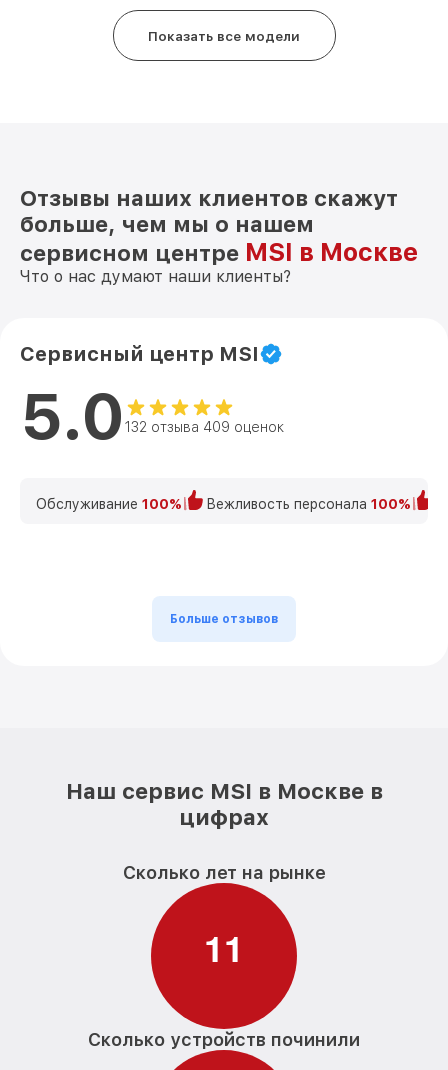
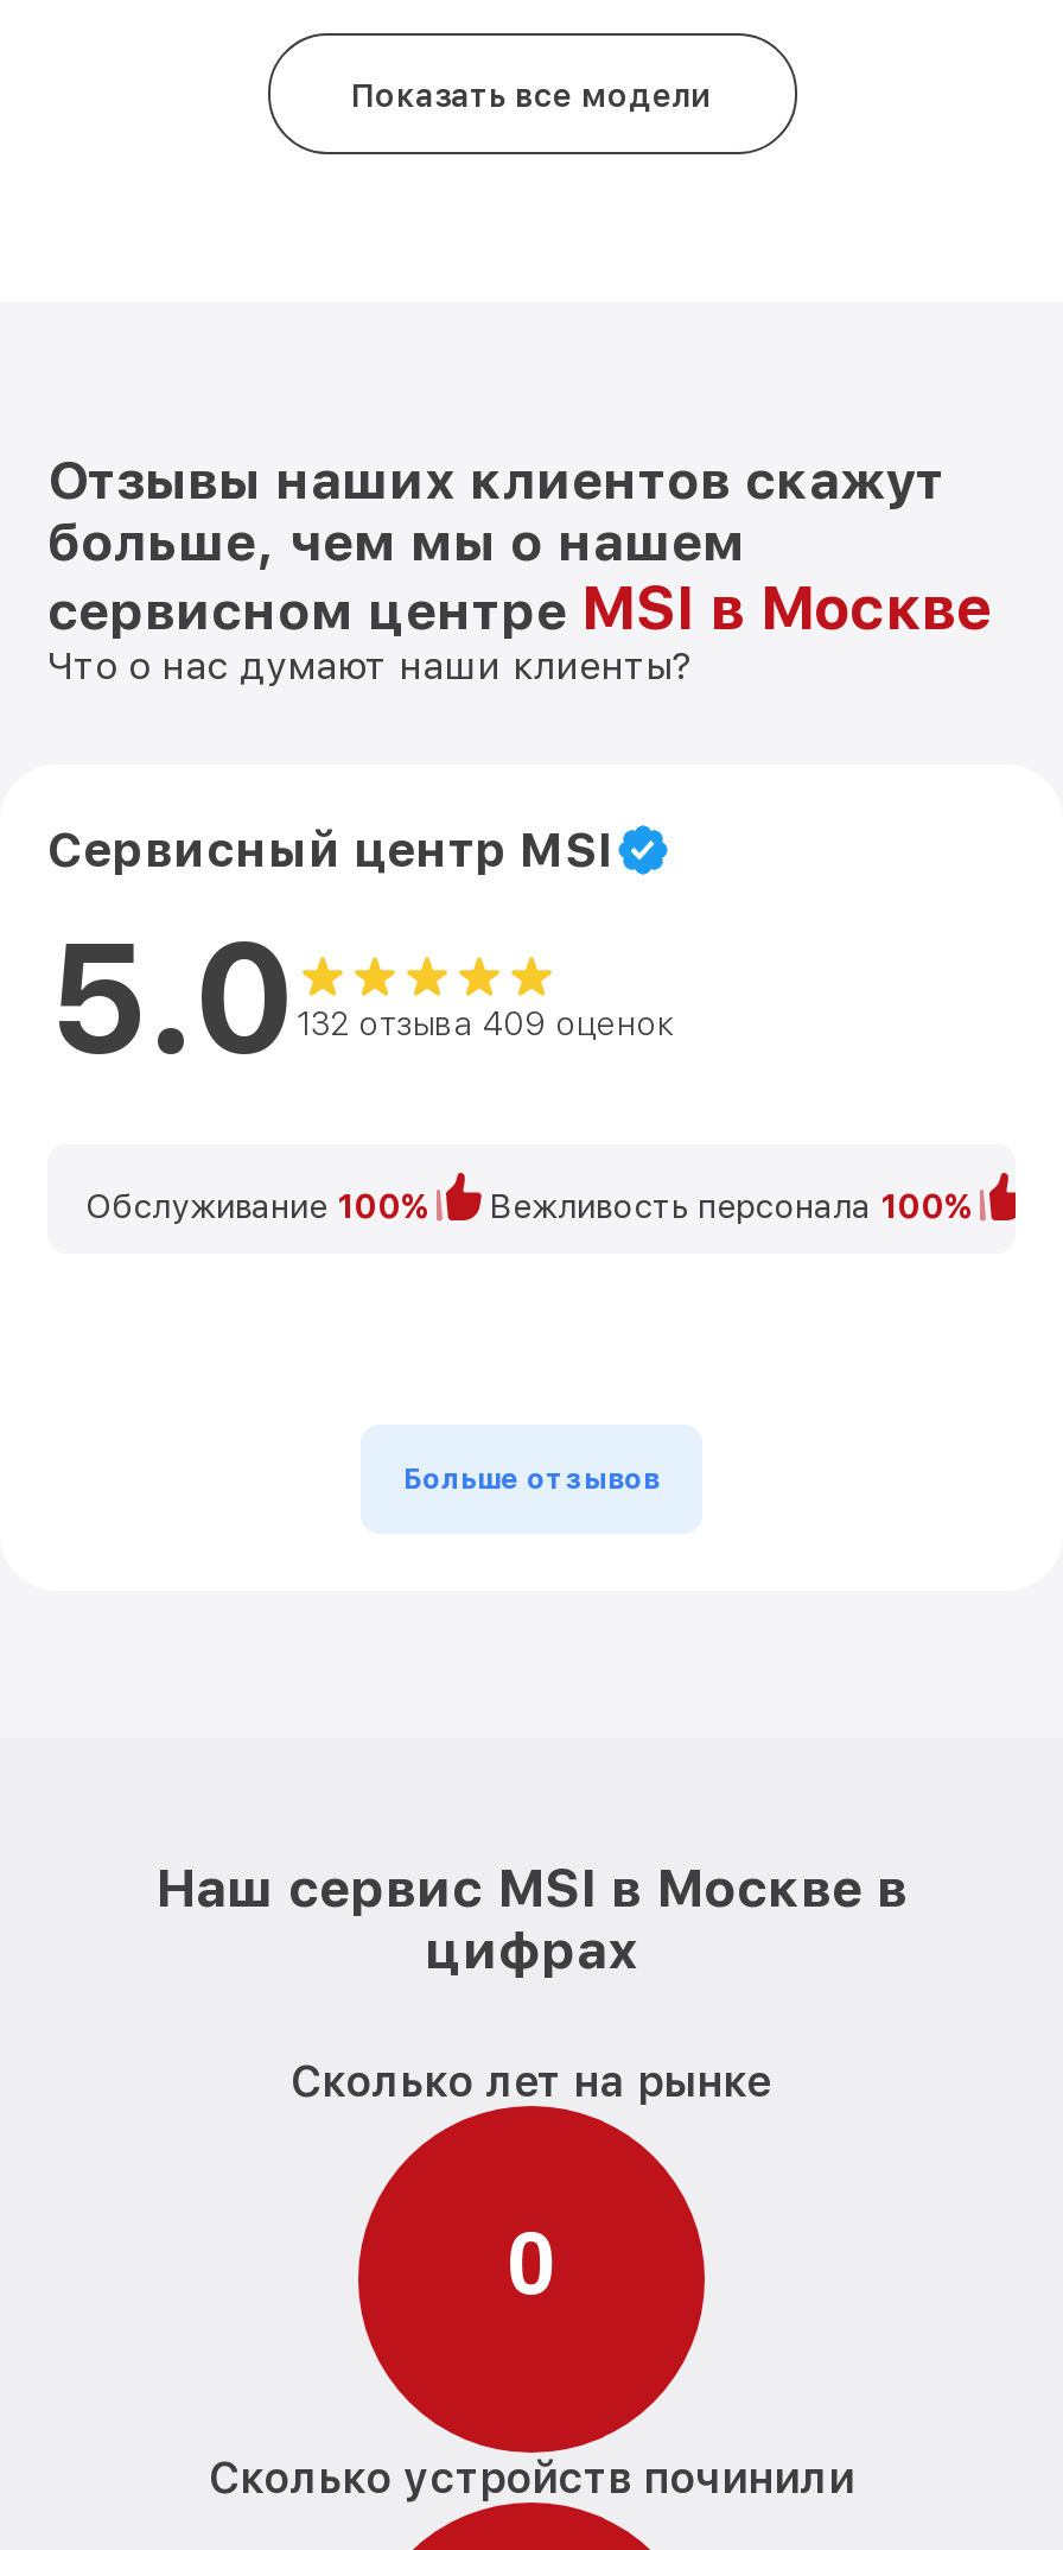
[204,921,244,973] 11 -> [508,2197,555,2320] 0

